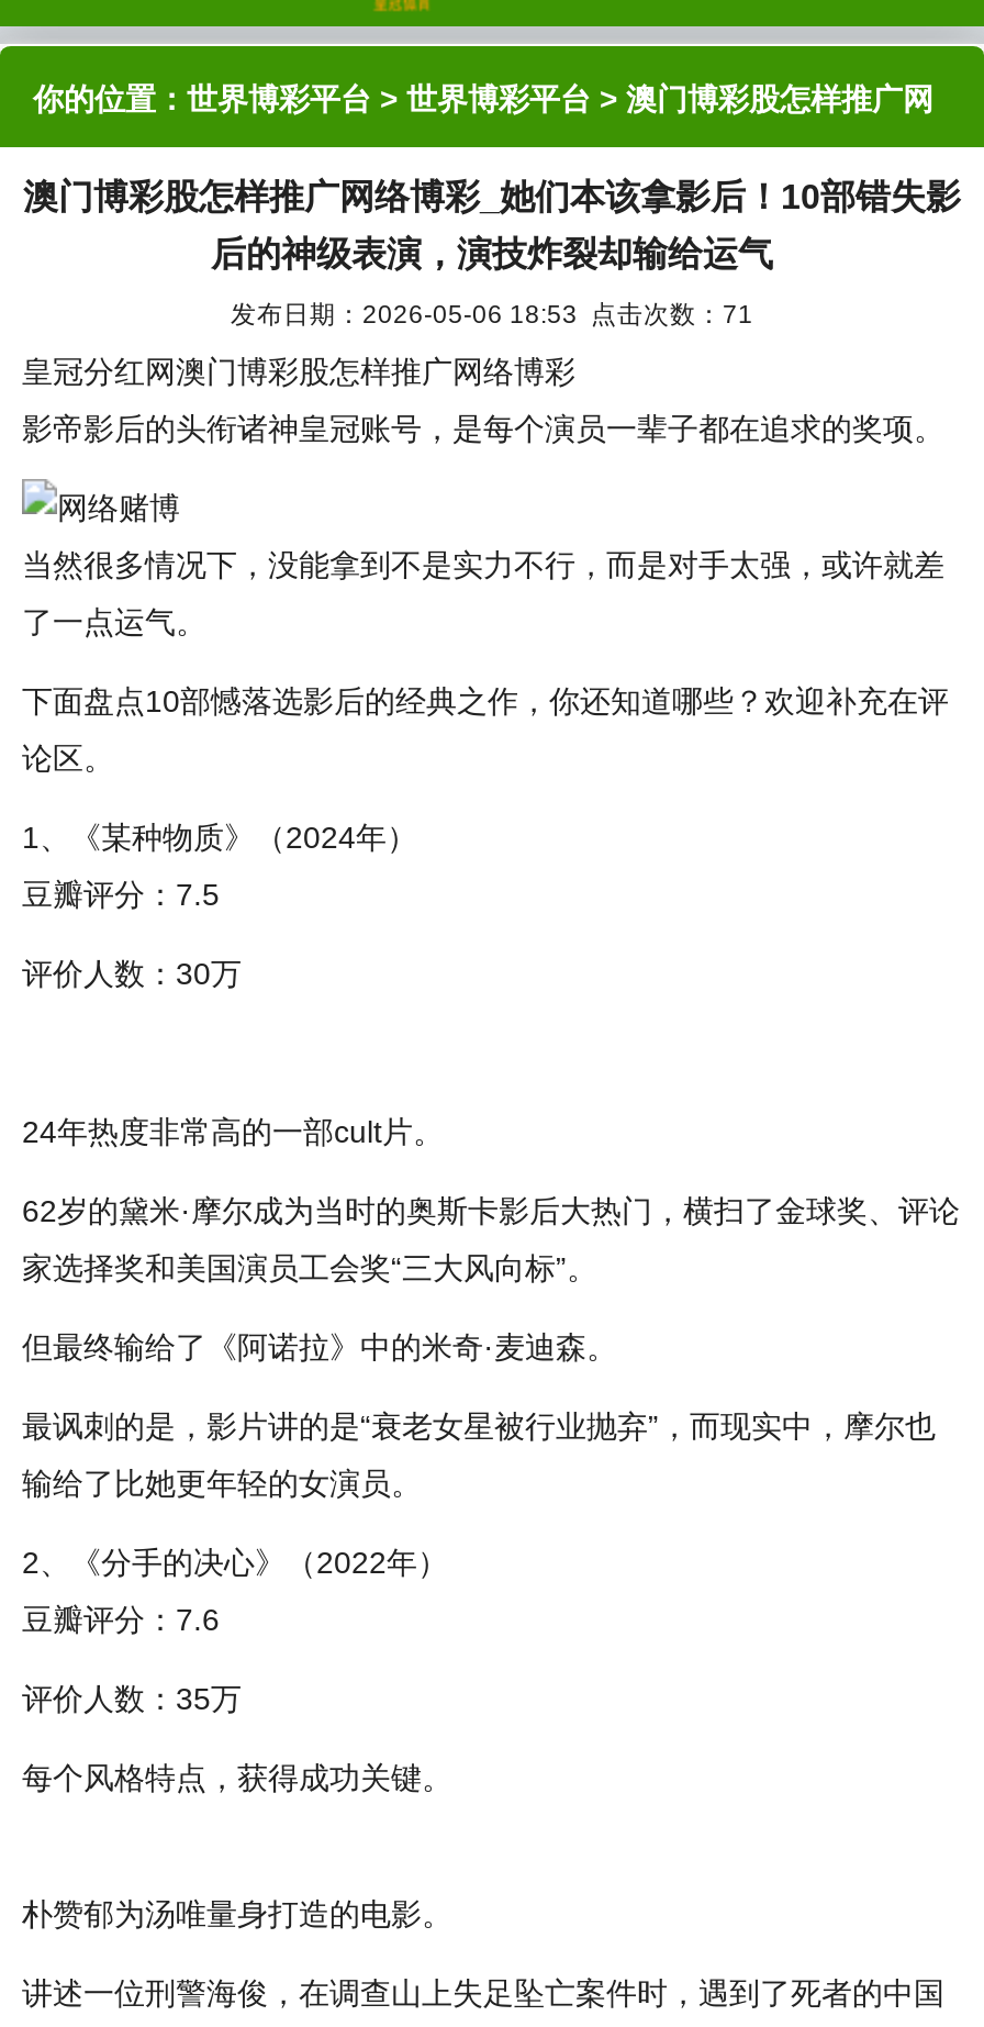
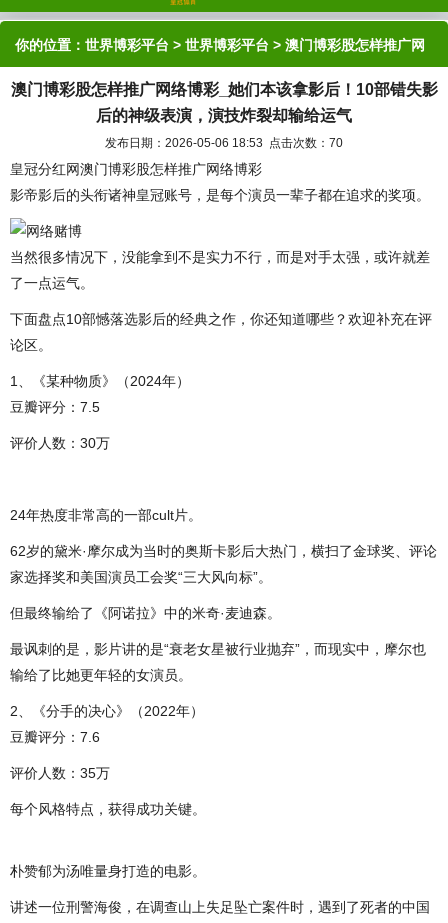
[231,299,753,327] 发布日期：2026-05-06 18:53 点击次数：71 -> [105,136,343,149] 发布日期：2026-05-06 18:53 点击次数：70

